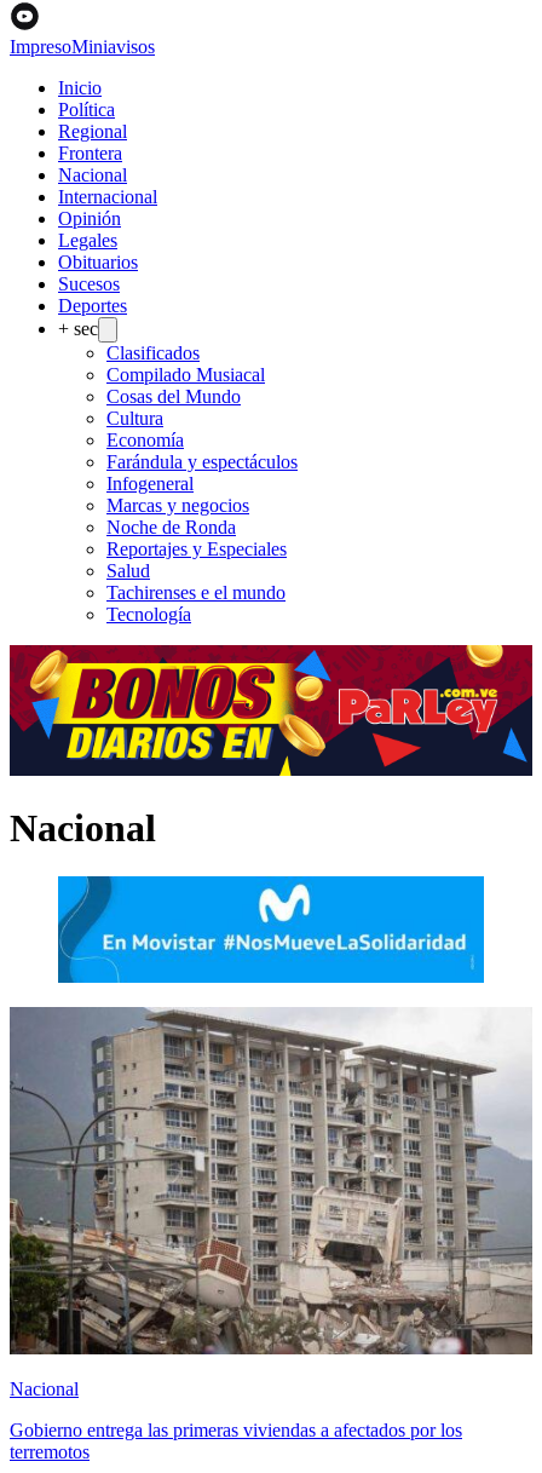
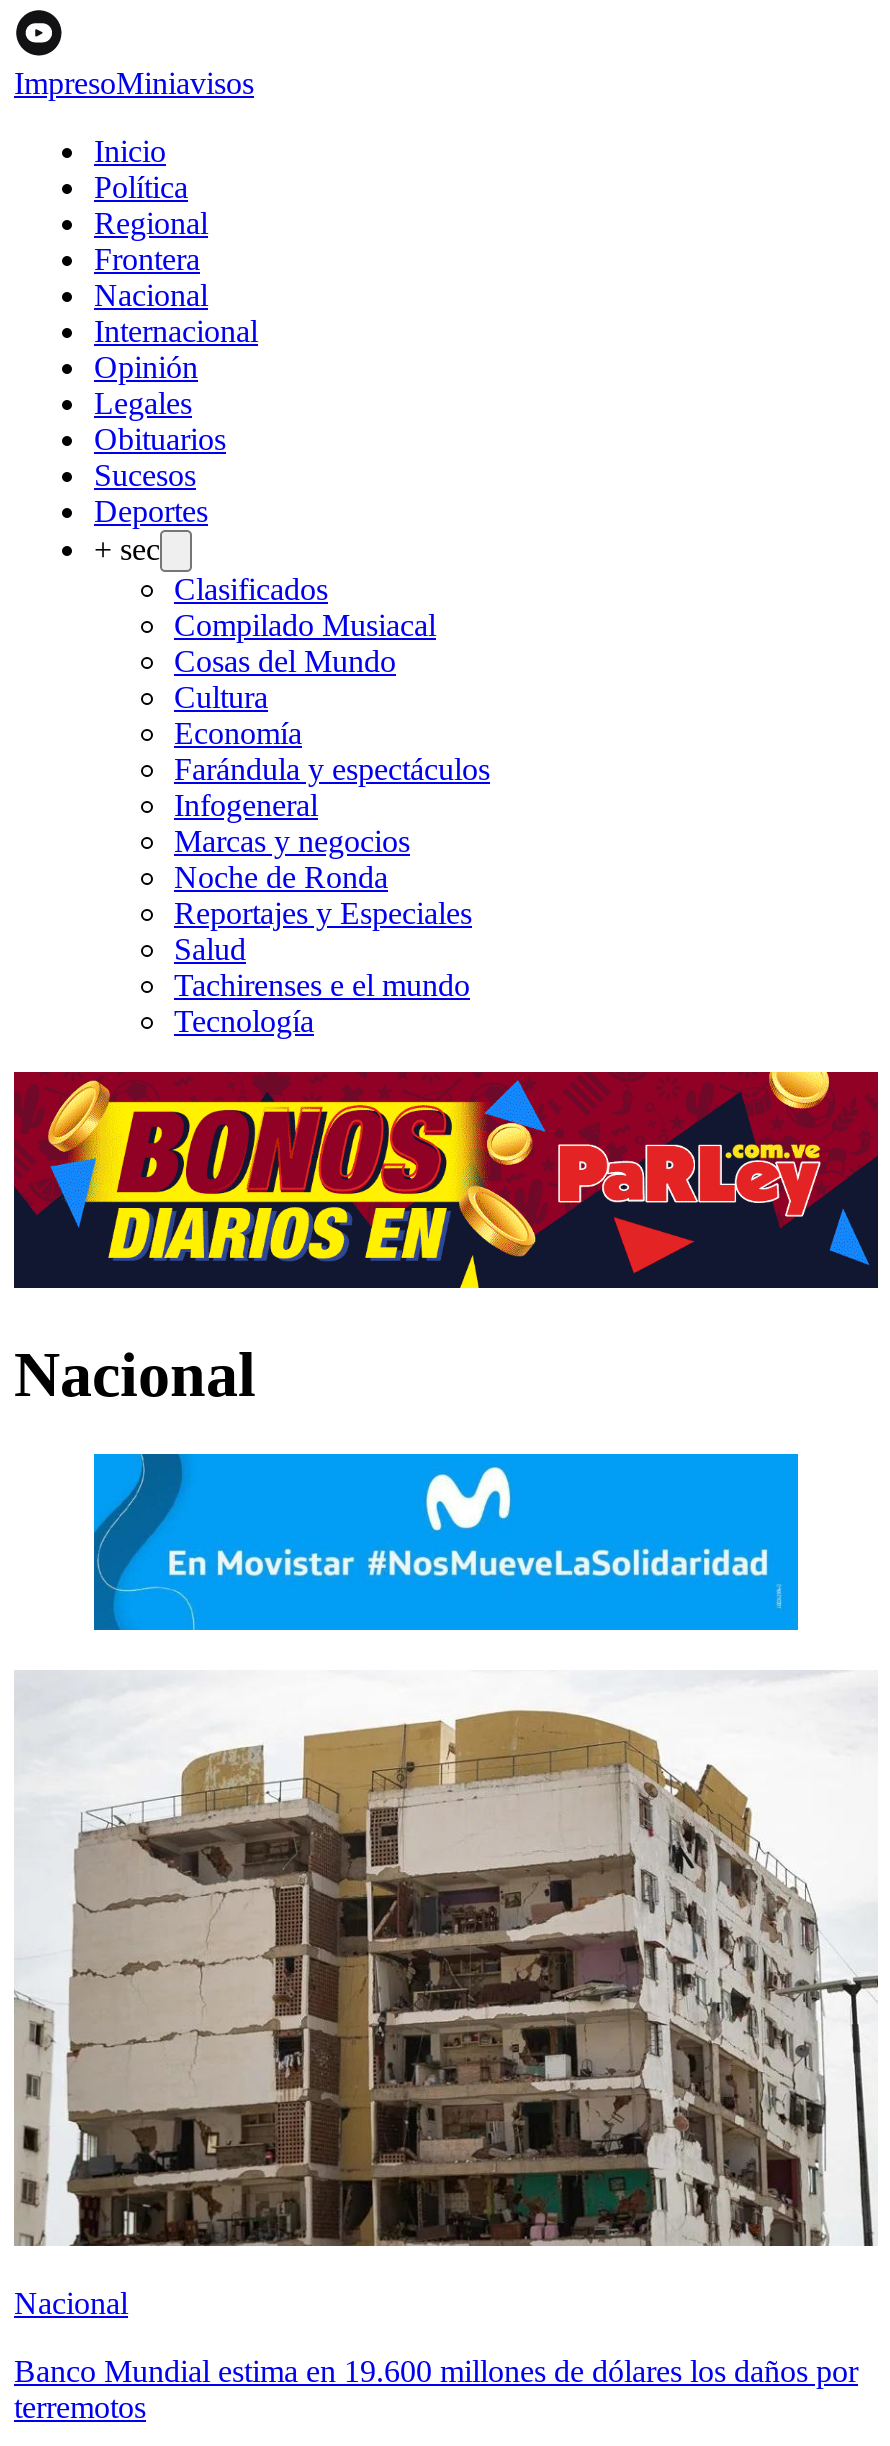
[8,1007,534,1356] [image] -> [14,1672,878,2248] [image]
[10,1420,462,1441] Gobierno entrega las primeras viviendas a afectados por los -> [14,2354,858,2388] Banco Mundial estima en 19.600 millones de dólares los daños por

